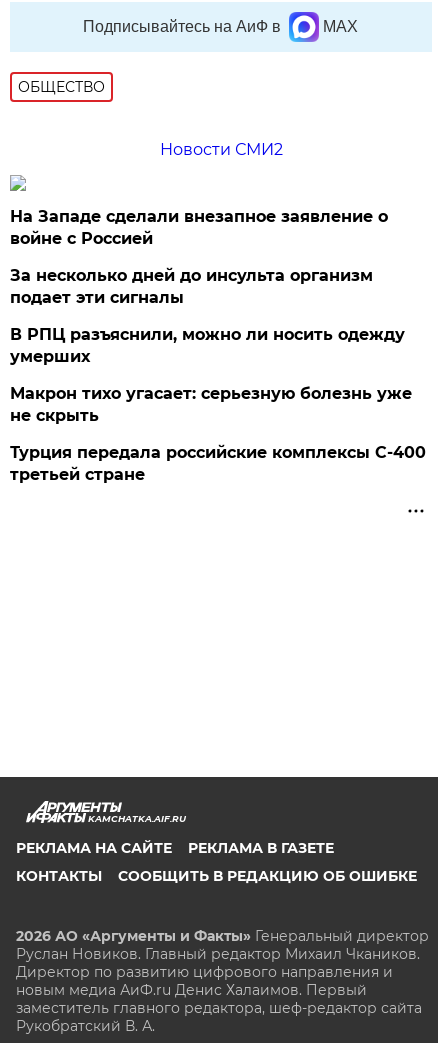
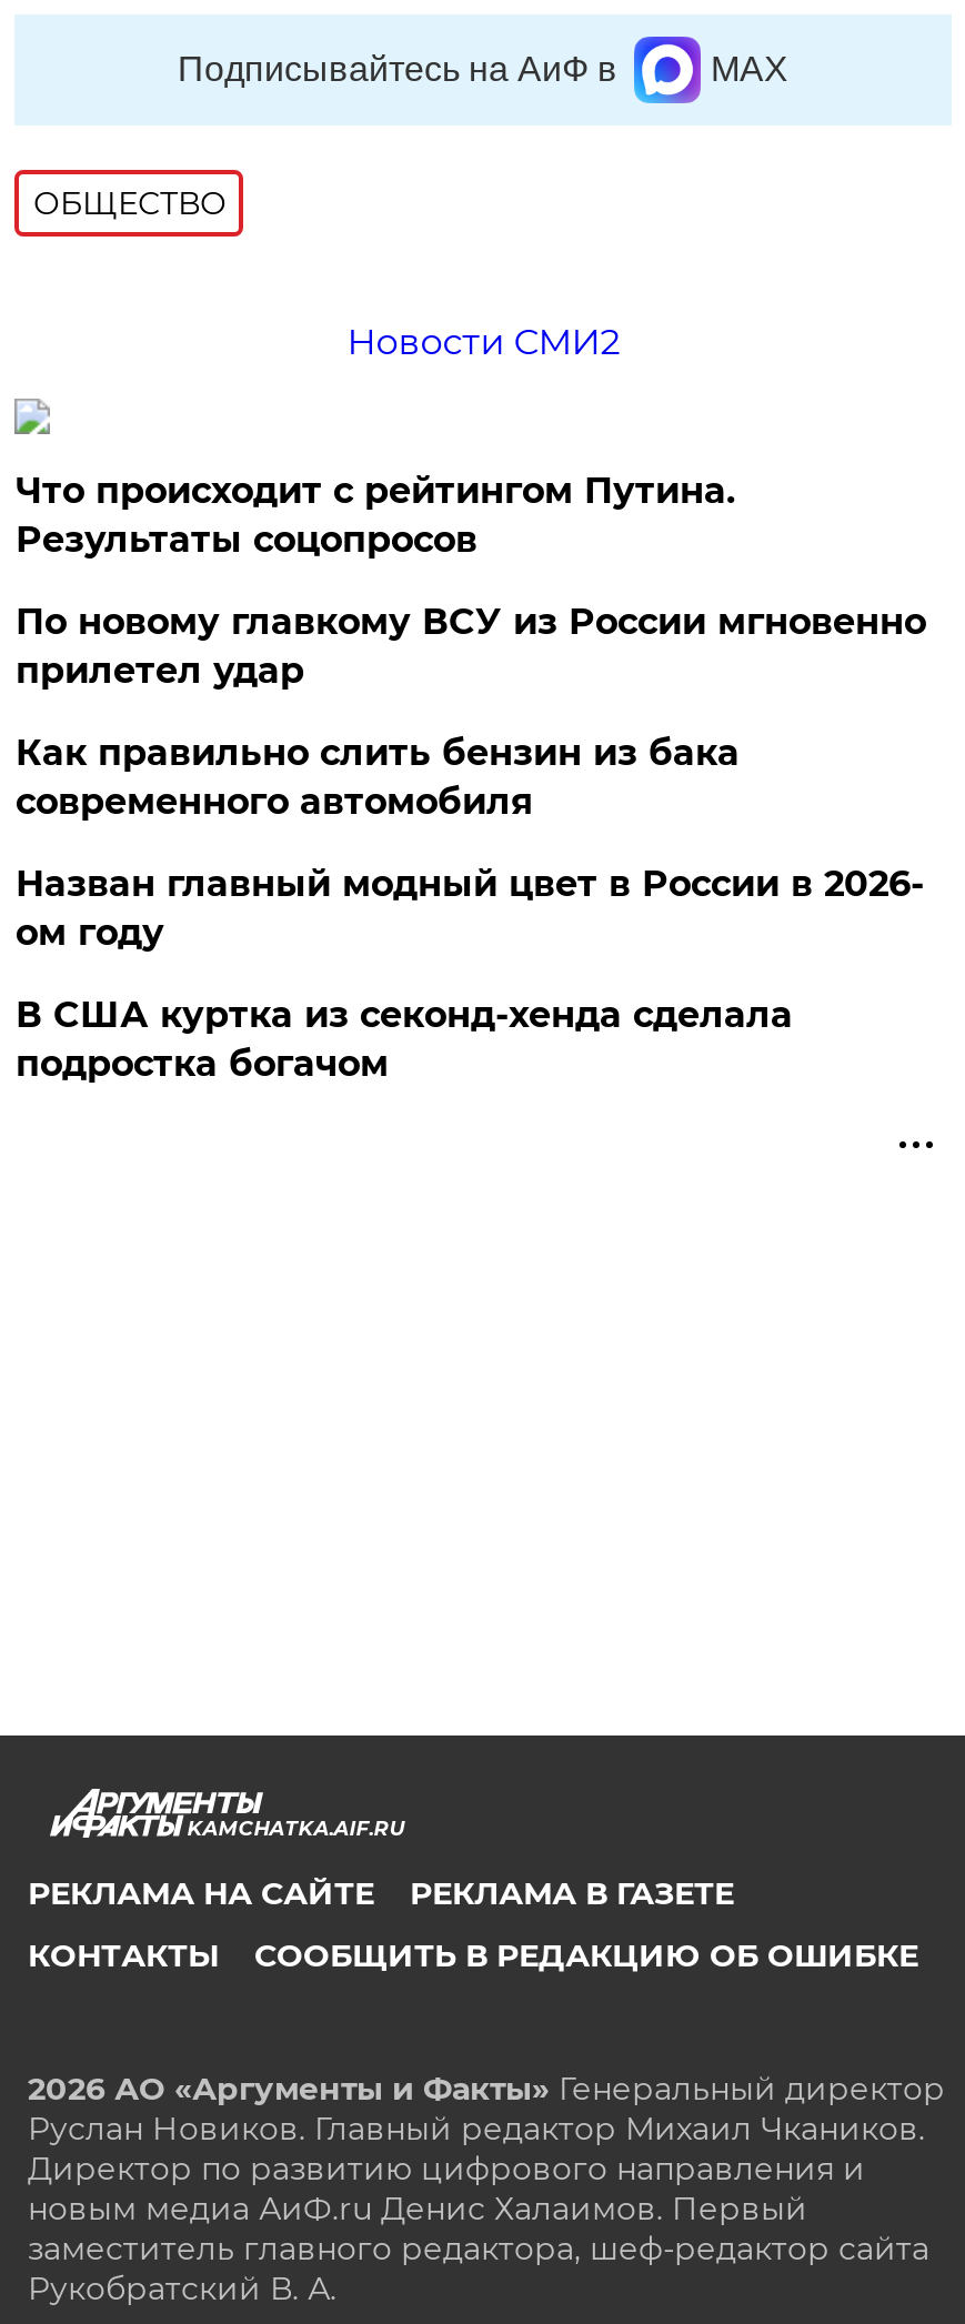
[10,207,388,248] На Западе сделали внезапное заявление о | войне с Россией -> [15,470,735,561] Что происходит с рейтингом Путина. | Результаты соцопросов
[10,266,373,307] За несколько дней до инсульта организм | подает эти сигналы -> [15,601,926,692] По новому главкому ВСУ из России мгновенно | прилетел удар
[10,325,405,366] В РПЦ разъяснили, можно ли носить одежду | умерших -> [15,732,739,823] Как правильно слить бензин из бака | современного автомобиля
[10,384,412,425] Макрон тихо угасает: серьезную болезнь уже | не скрыть -> [15,863,924,954] Назван главный модный цвет в России в 2026- | ом году
[10,443,426,484] Турция передала российские комплексы С-400 | третьей стране -> [15,994,793,1085] В США куртка из секонд-хенда сделала | подростка богачом

